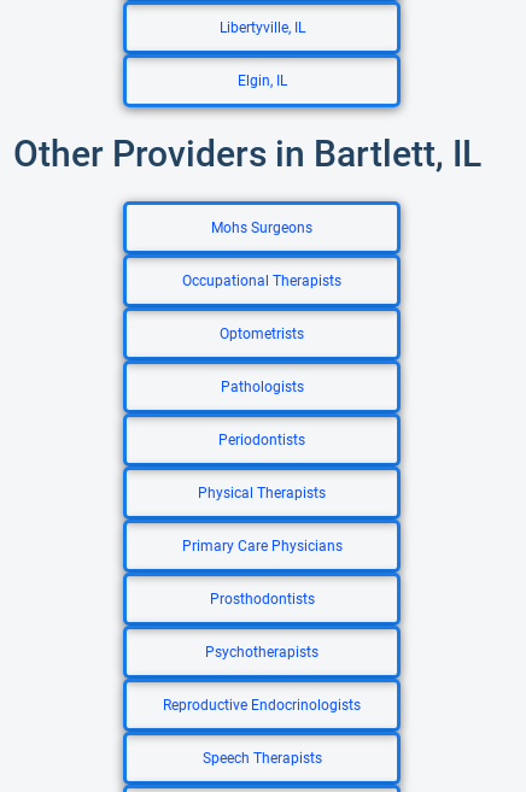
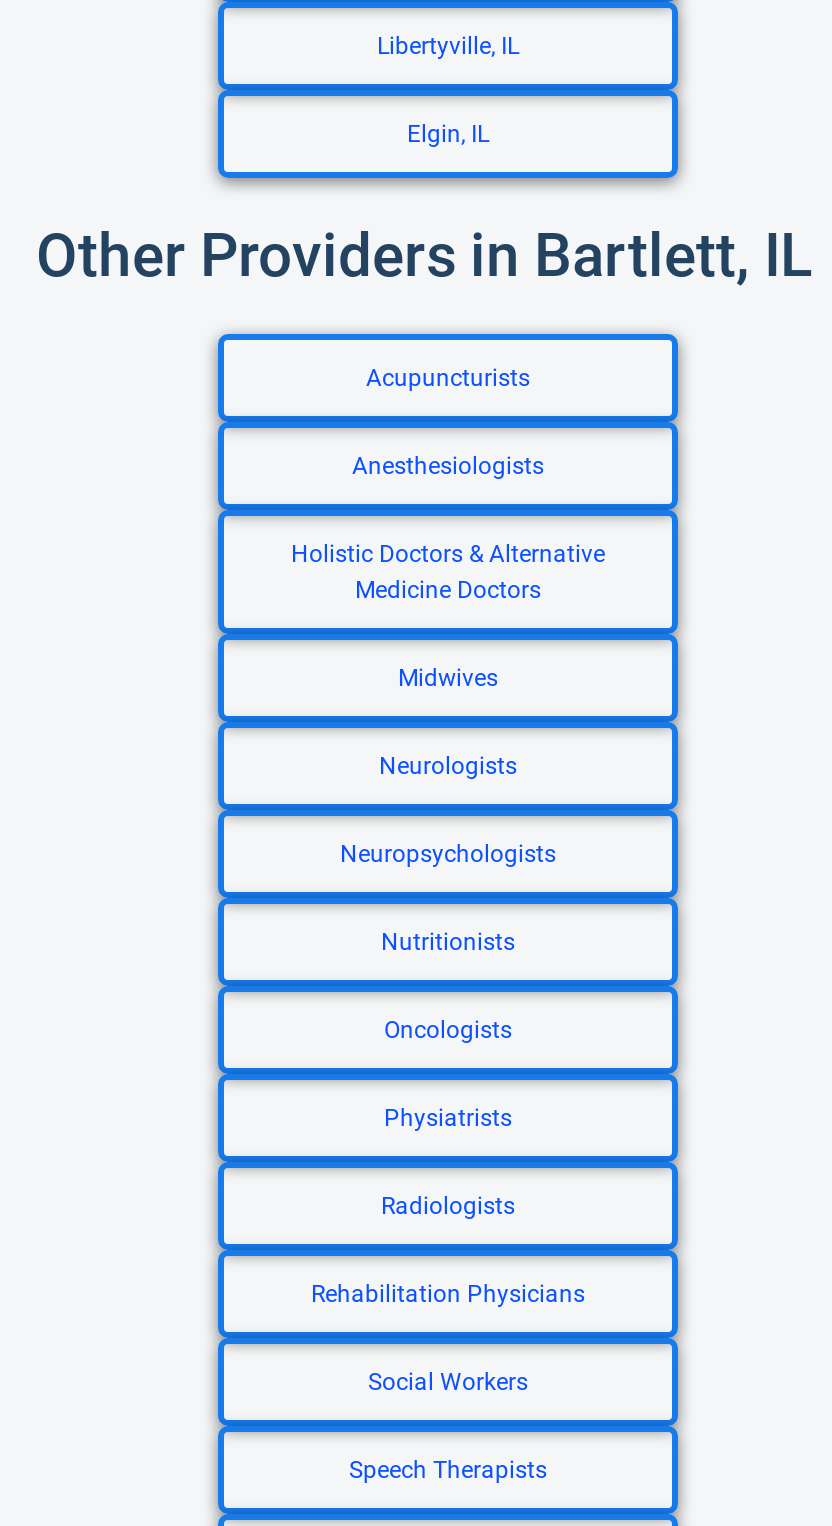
[163,219,361,714] Mohs Surgeons | Occupational Therapists | Optometrists | Pathologists | Periodontists | Physical Therapists | Primary Care Physicians | Prosthodontists | Psychotherapists | Reproductive Endocrinologists -> [291,364,605,1396] Acupuncturists | Anesthesiologists | Holistic Doctors & Alternative | Medicine Doctors | Midwives | Neurologists | Neuropsychologists | Nutritionists | Oncologists | Physiatrists | Radiologists | Rehabilitation Physicians | Social Workers

